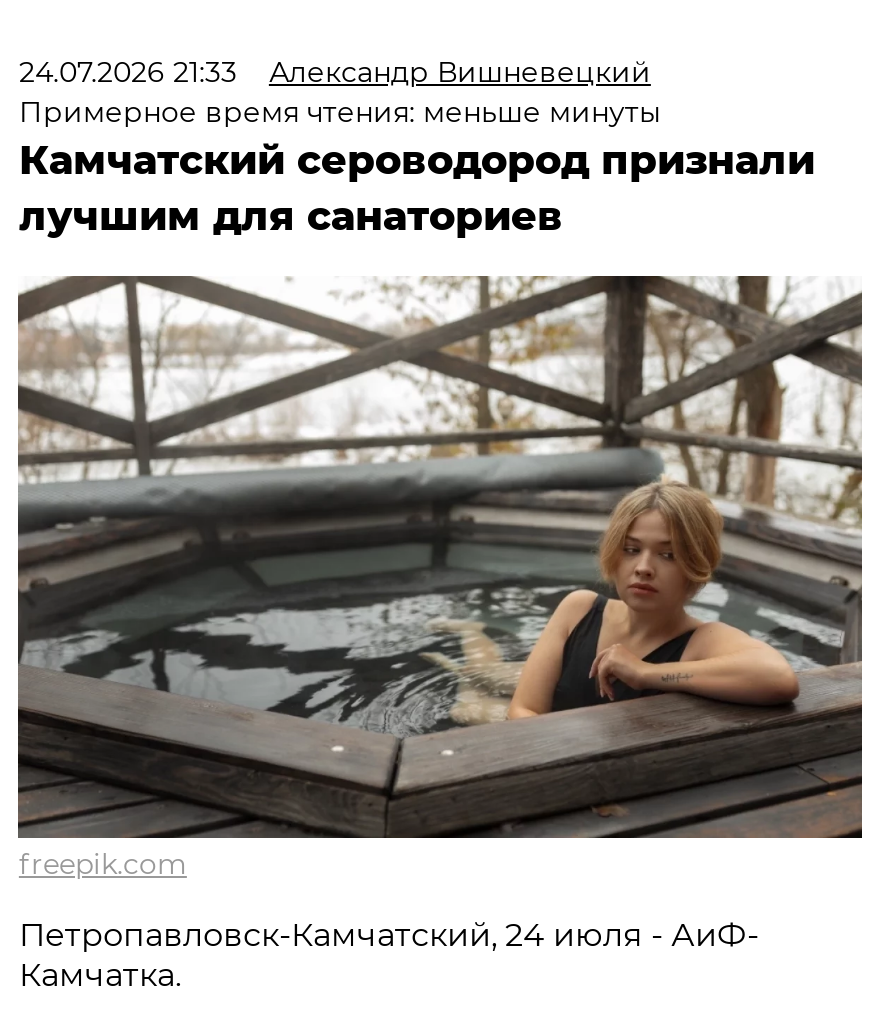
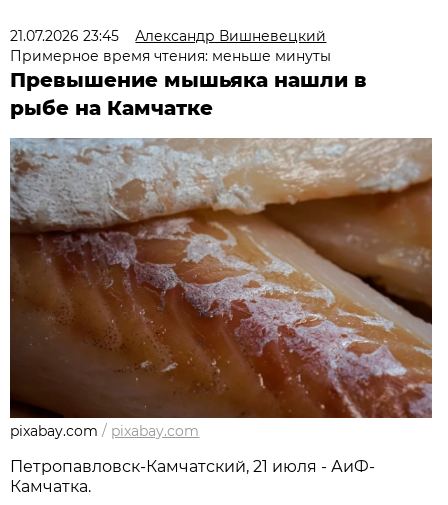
[19,54,651,90] 24.07.2026 21:33 Александр Вишневецкий -> [10,27,326,45] 21.07.2026 23:45 Александр Вишневецкий
[19,136,815,240] Камчатский сероводород признали | лучшим для санаториев -> [10,68,367,120] Превышение мышьяка нашли в | рыбе на Камчатке
[18,276,864,882] [image] | freepik.com -> [9,137,433,440] [image] | pixabay.com / pixabay.com
[19,916,759,954] Петропавловск-Камчатский, 24 июля - АиФ- -> [10,457,375,476] Петропавловск-Камчатский, 21 июля - АиФ-

